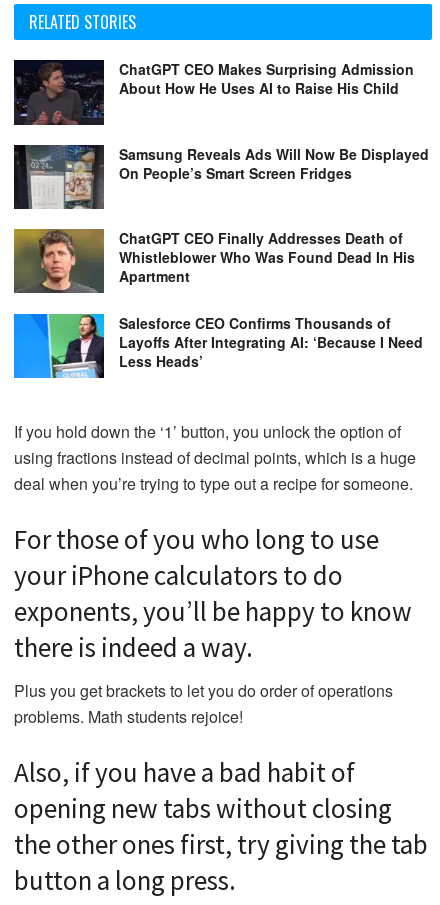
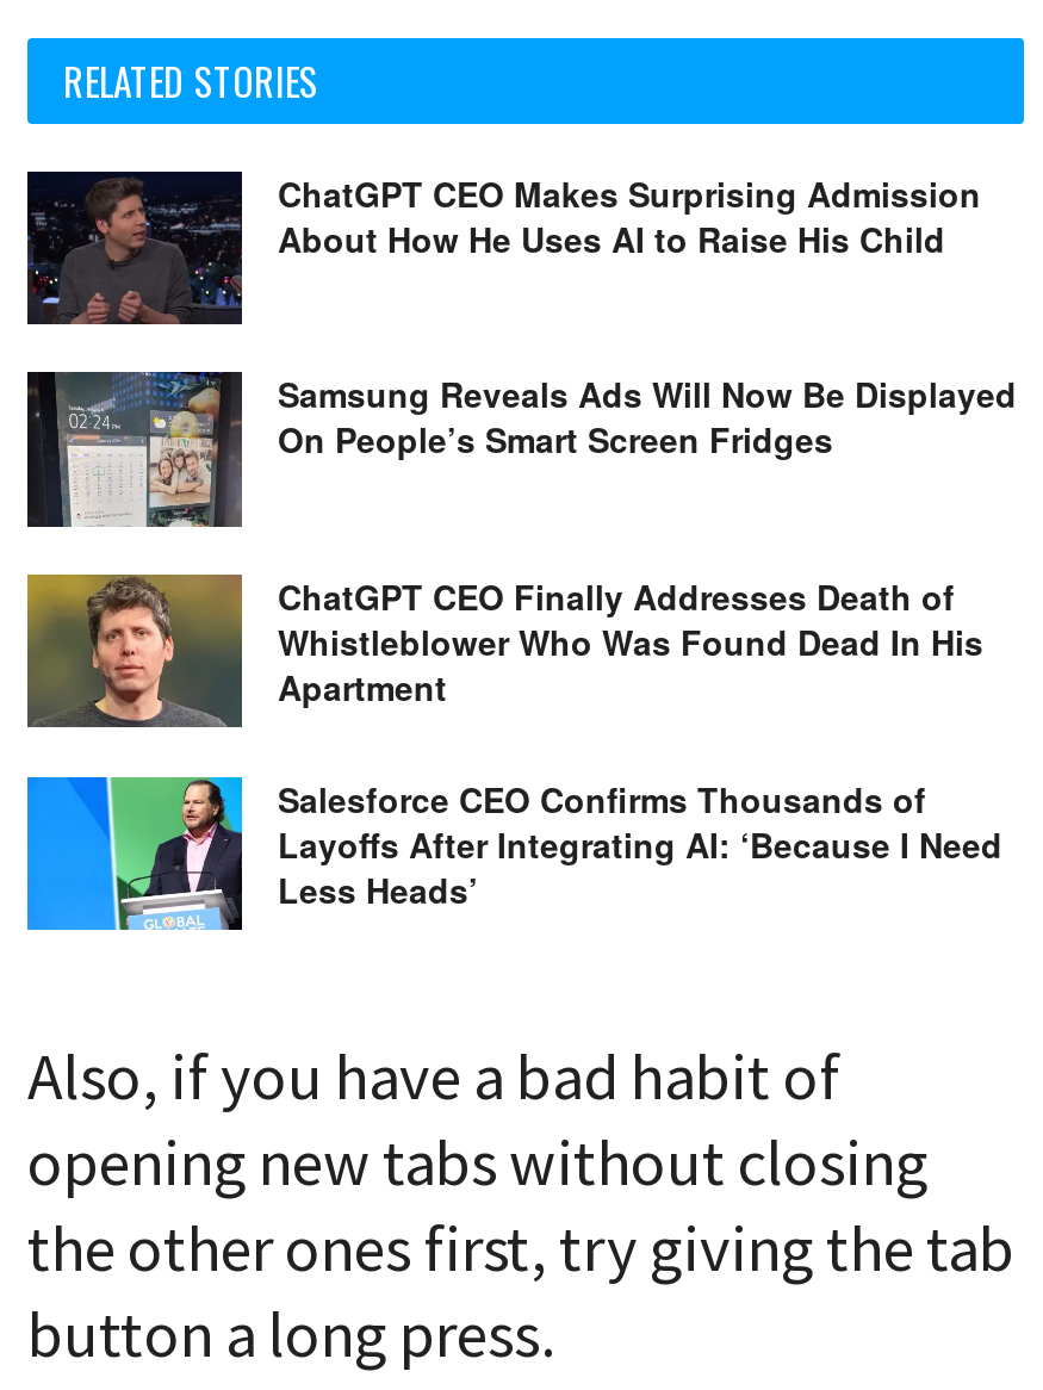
[14,420,416,728] If you hold down the ‘1’ button, you unlock the option of | using fractions instead of decimal points, which is a huge | deal when you’re trying to type out a recipe for someone. | For those of you who long to use | your iPhone calculators to do | exponents, you’ll be happy to know | there is indeed a way. | Plus you get brackets to let you do order of operations | problems. Math students rejoice! -> none

